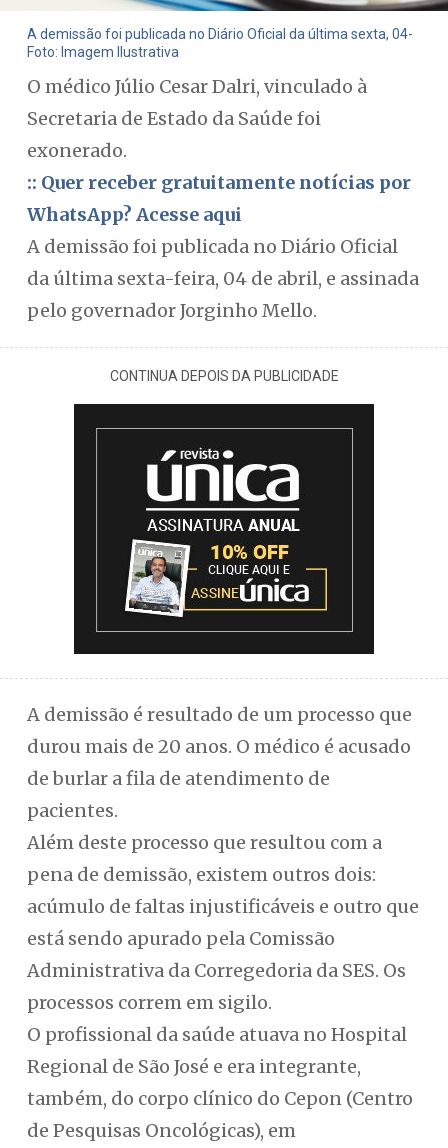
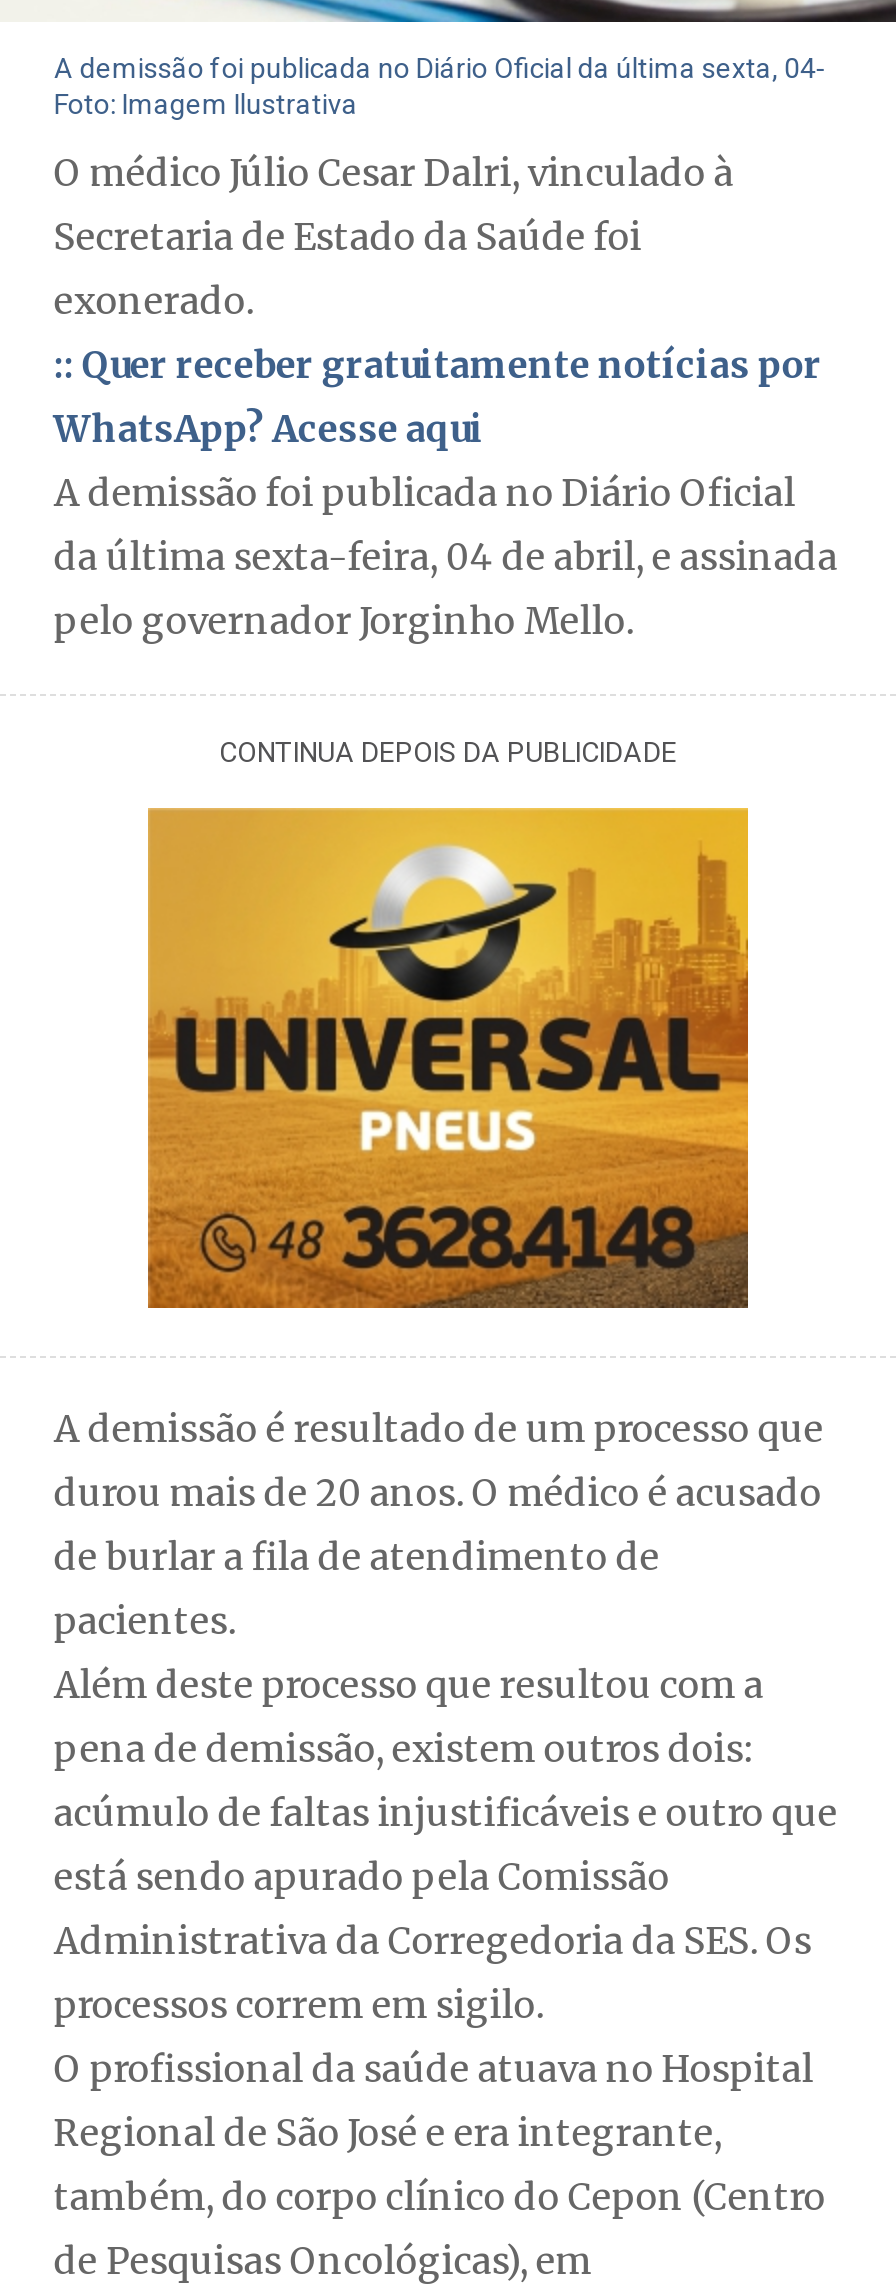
[73,403,375,655] [image] -> [146,806,750,1310] [image]

